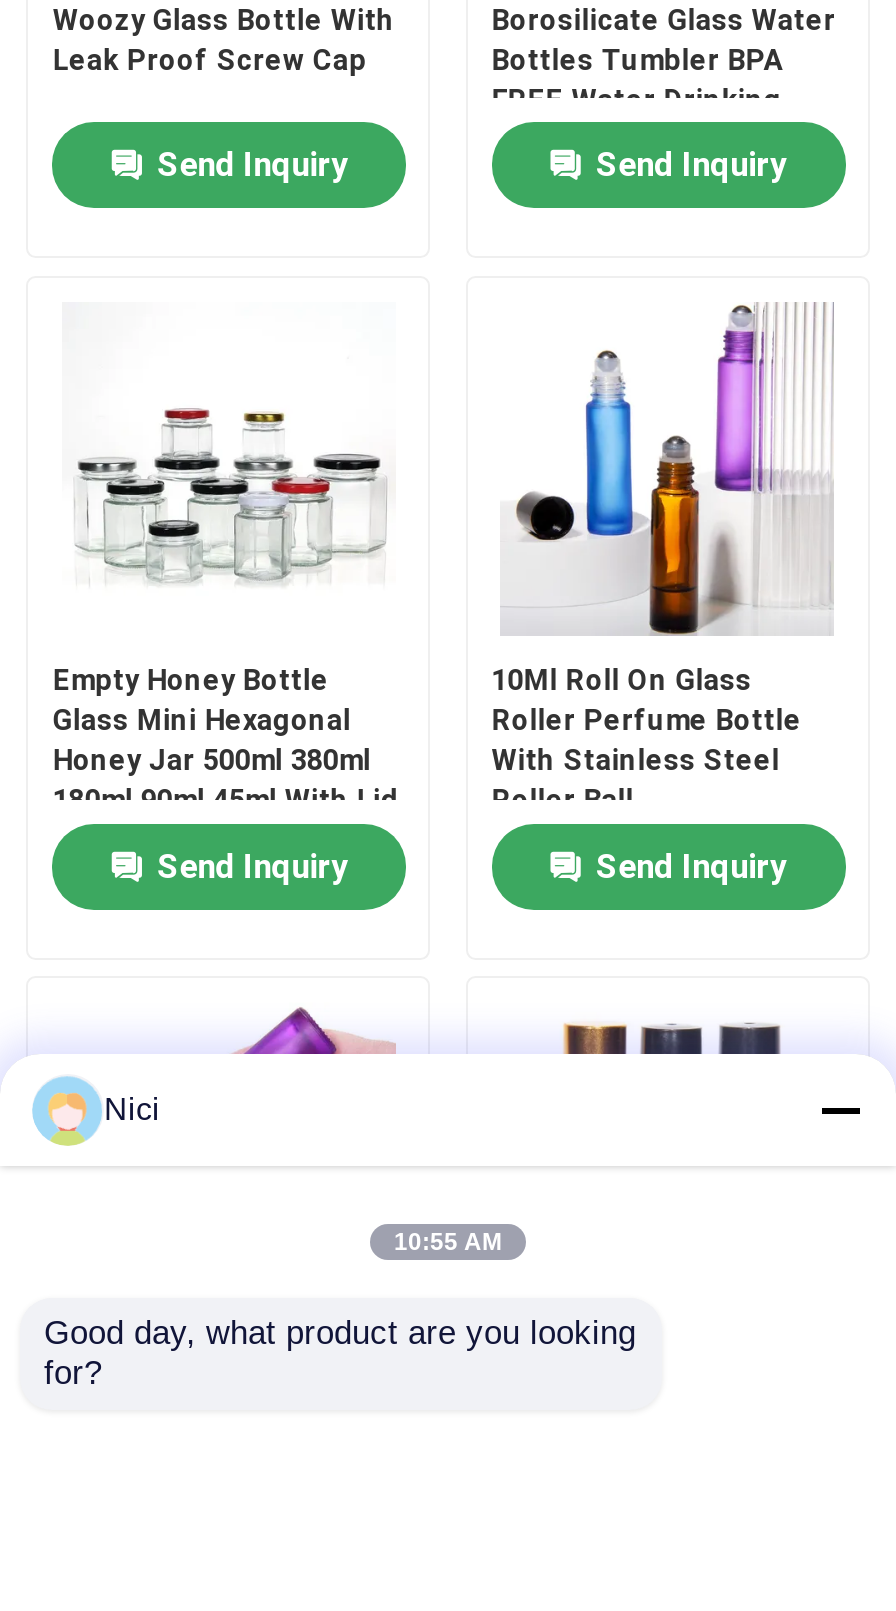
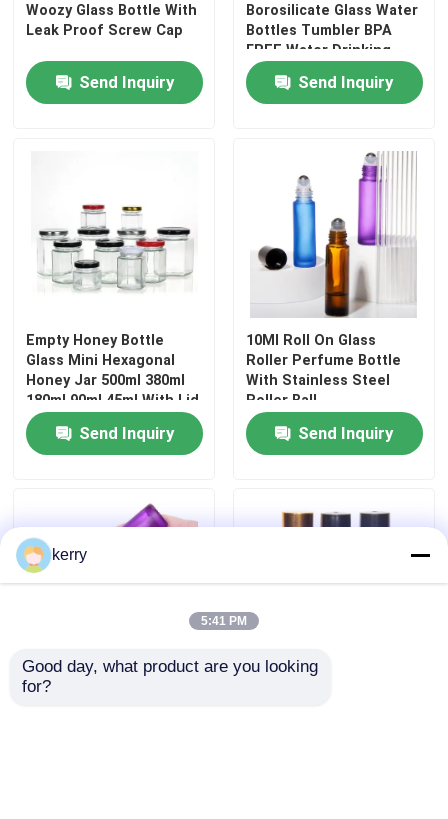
[104,1092,160,1126] Nici -> [52,546,87,563] kerry
[394,1228,502,1256] 10:55 AM -> [201,614,247,628] 5:41 PM

